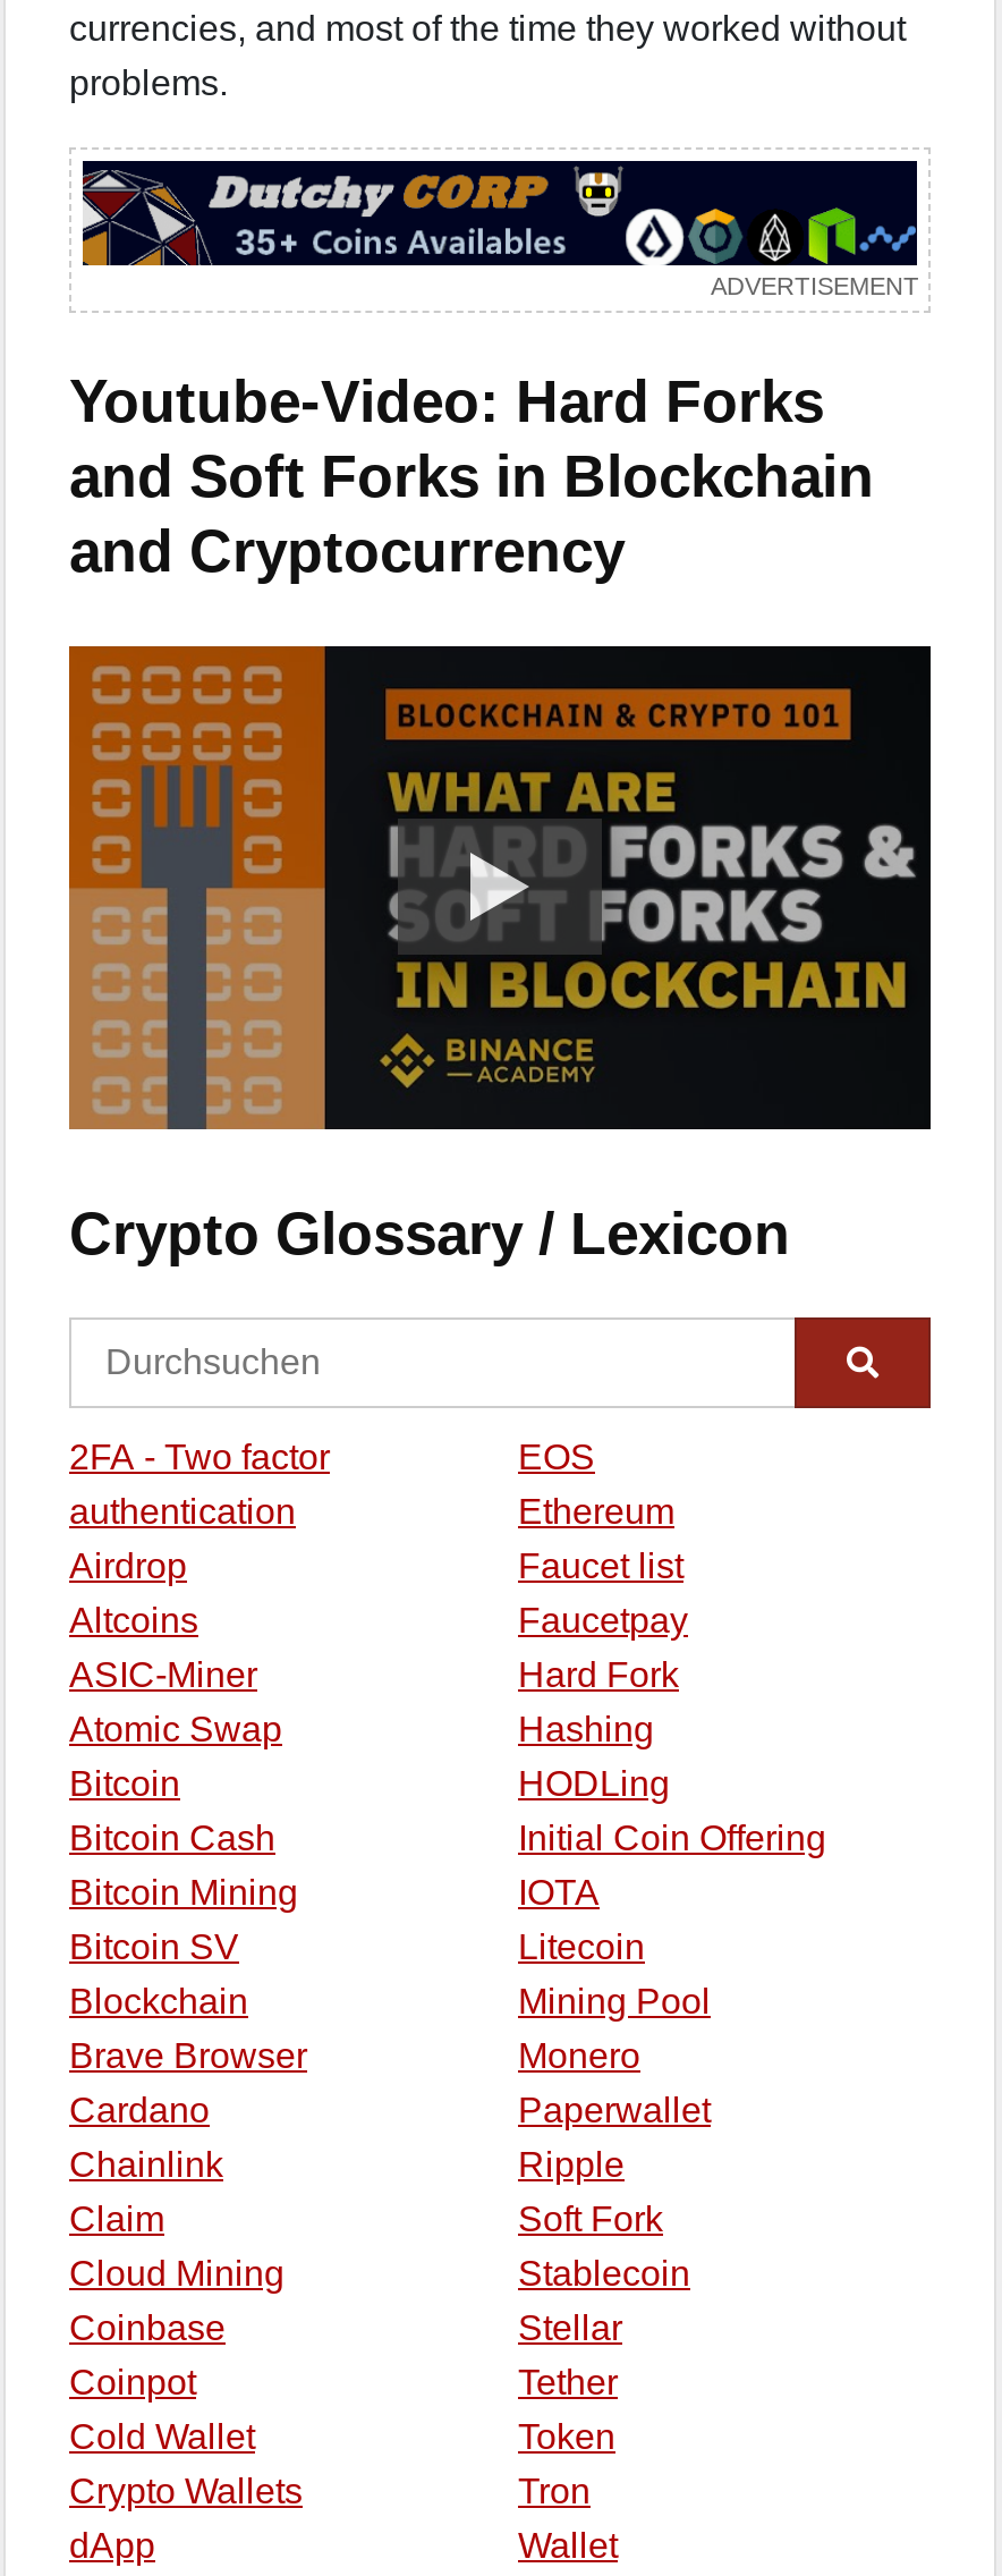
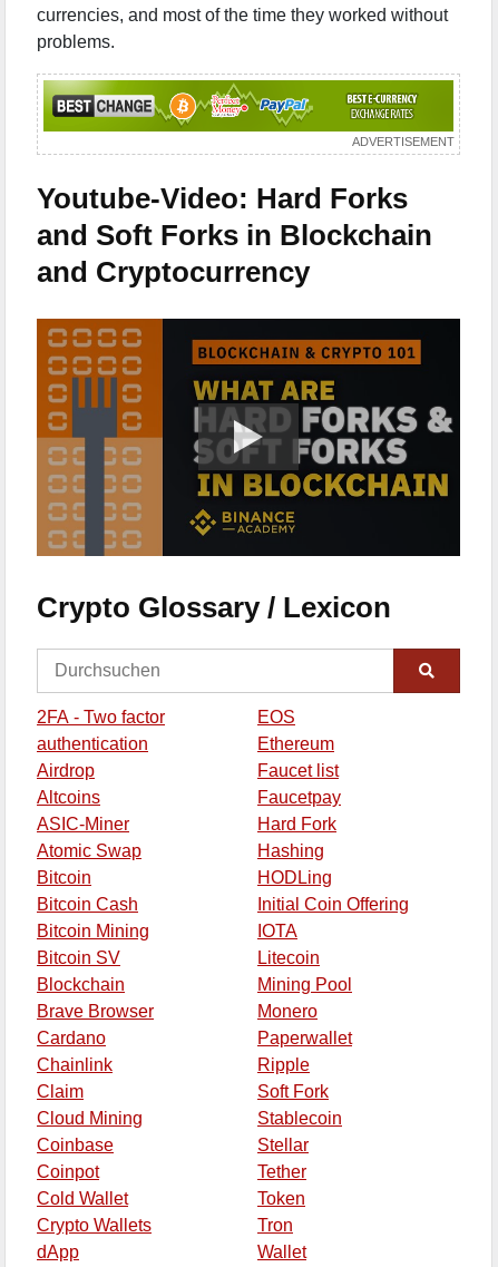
[80,159,919,268] [image] -> [42,79,455,133] [image]

